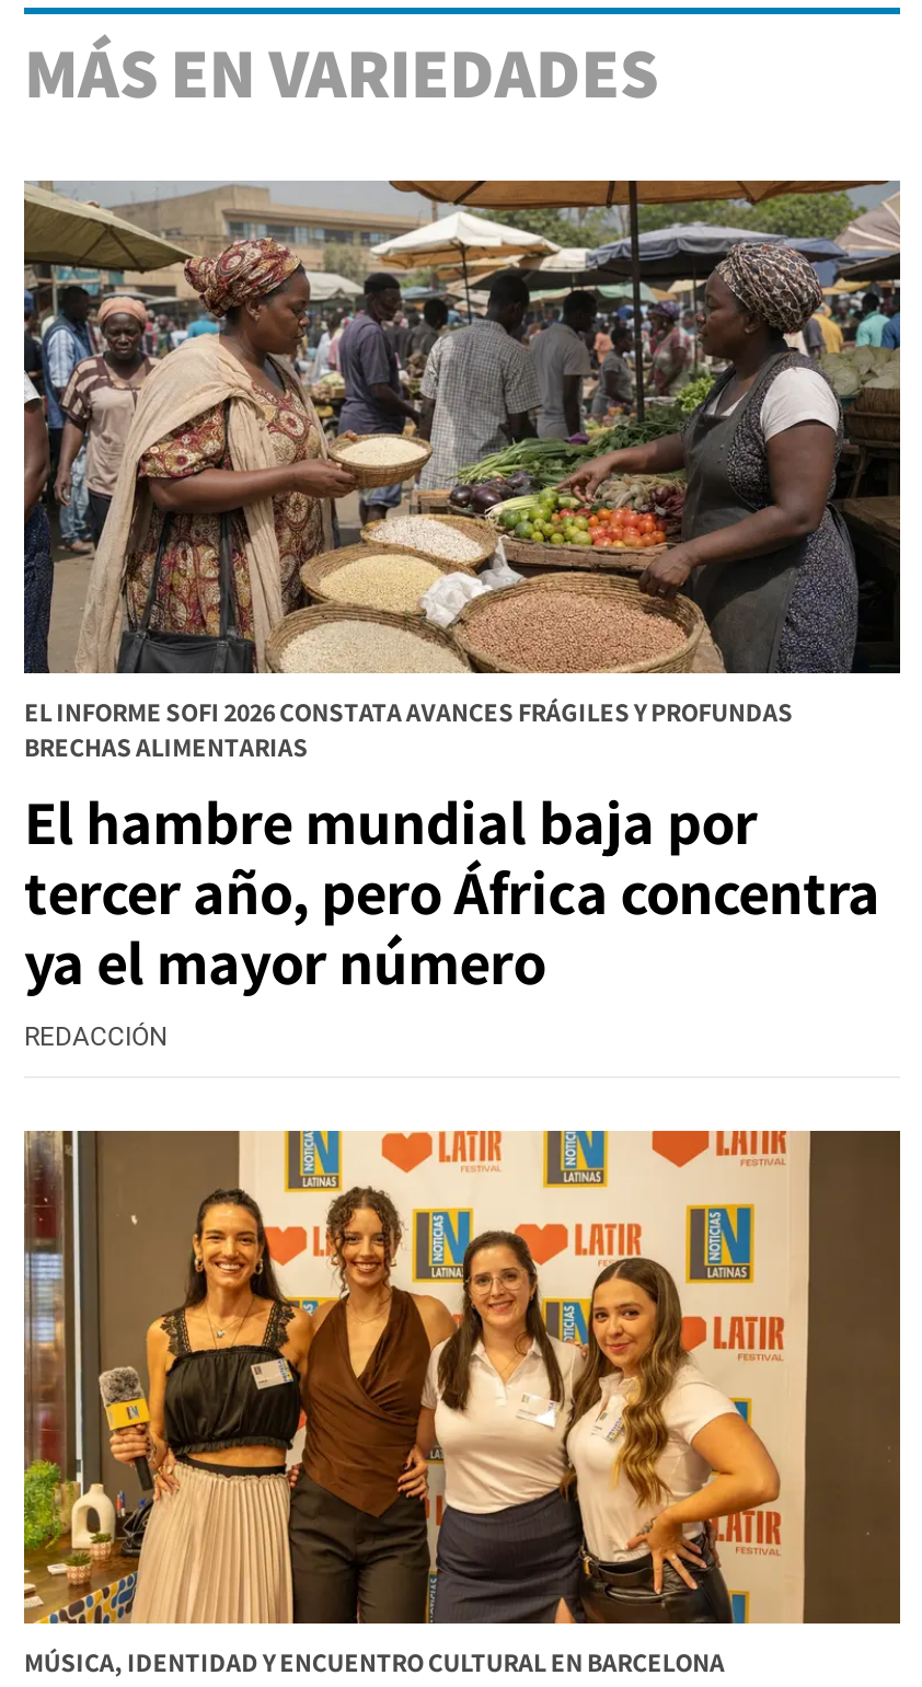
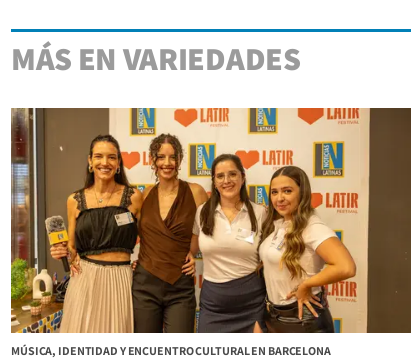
[22,178,900,1051] [image] | EL INFORME SOFI 2026 CONSTATA AVANCES FRÁGILES Y PROFUNDAS | BRECHAS ALIMENTARIAS | El hambre mundial baja por | tercer año, pero África concentra | ya el mayor número | REDACCIÓN -> none

